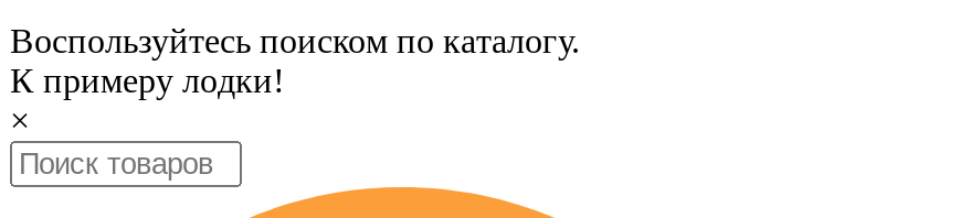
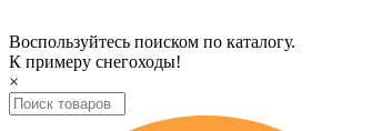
[10,62,284,99] К примеру лодки! -> [9,52,181,71] К примеру снегоходы!

